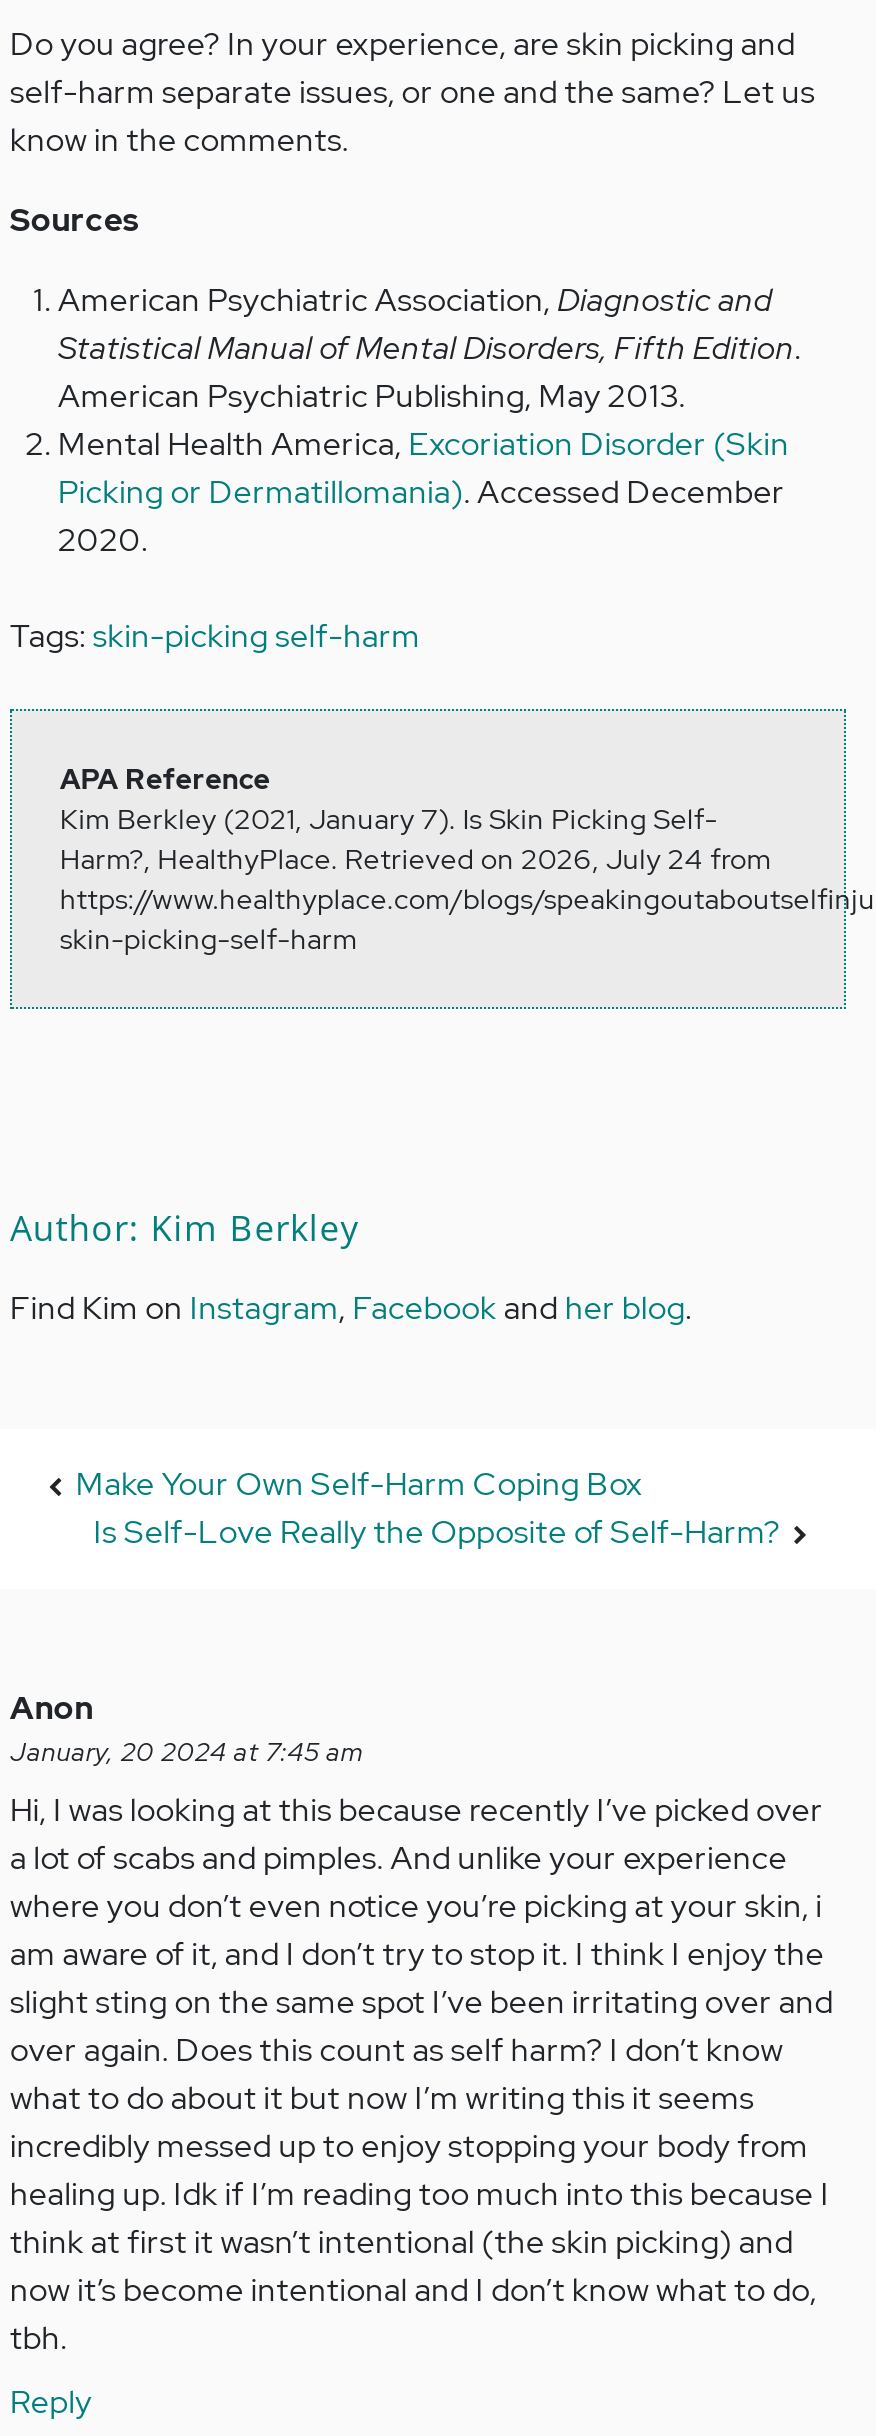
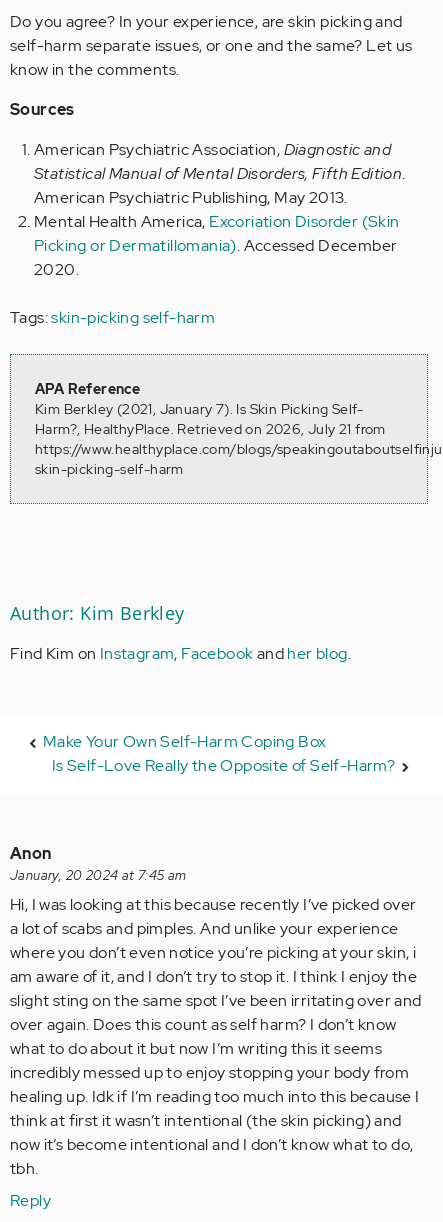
[60,841,772,877] Harm?, HealthyPlace. Retrieved on 2026, July 24 from -> [35,420,386,438] Harm?, HealthyPlace. Retrieved on 2026, July 21 from

